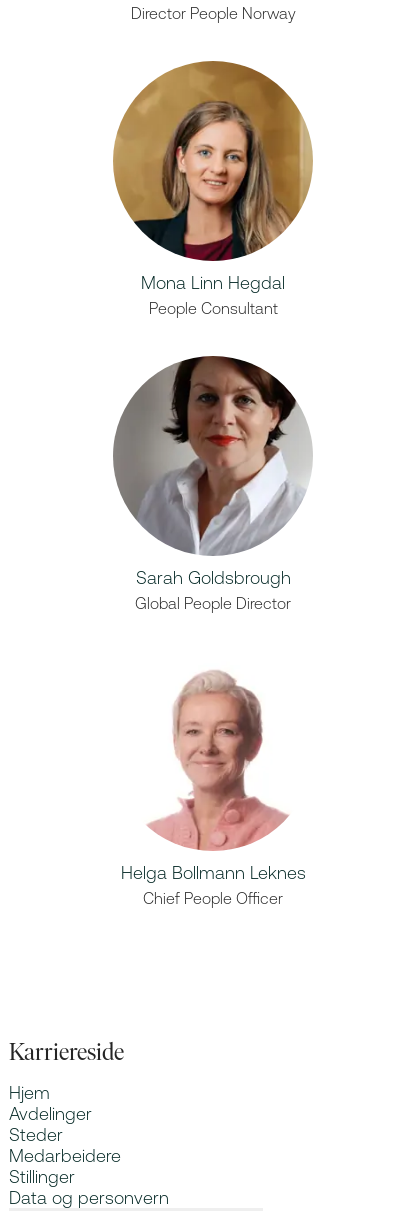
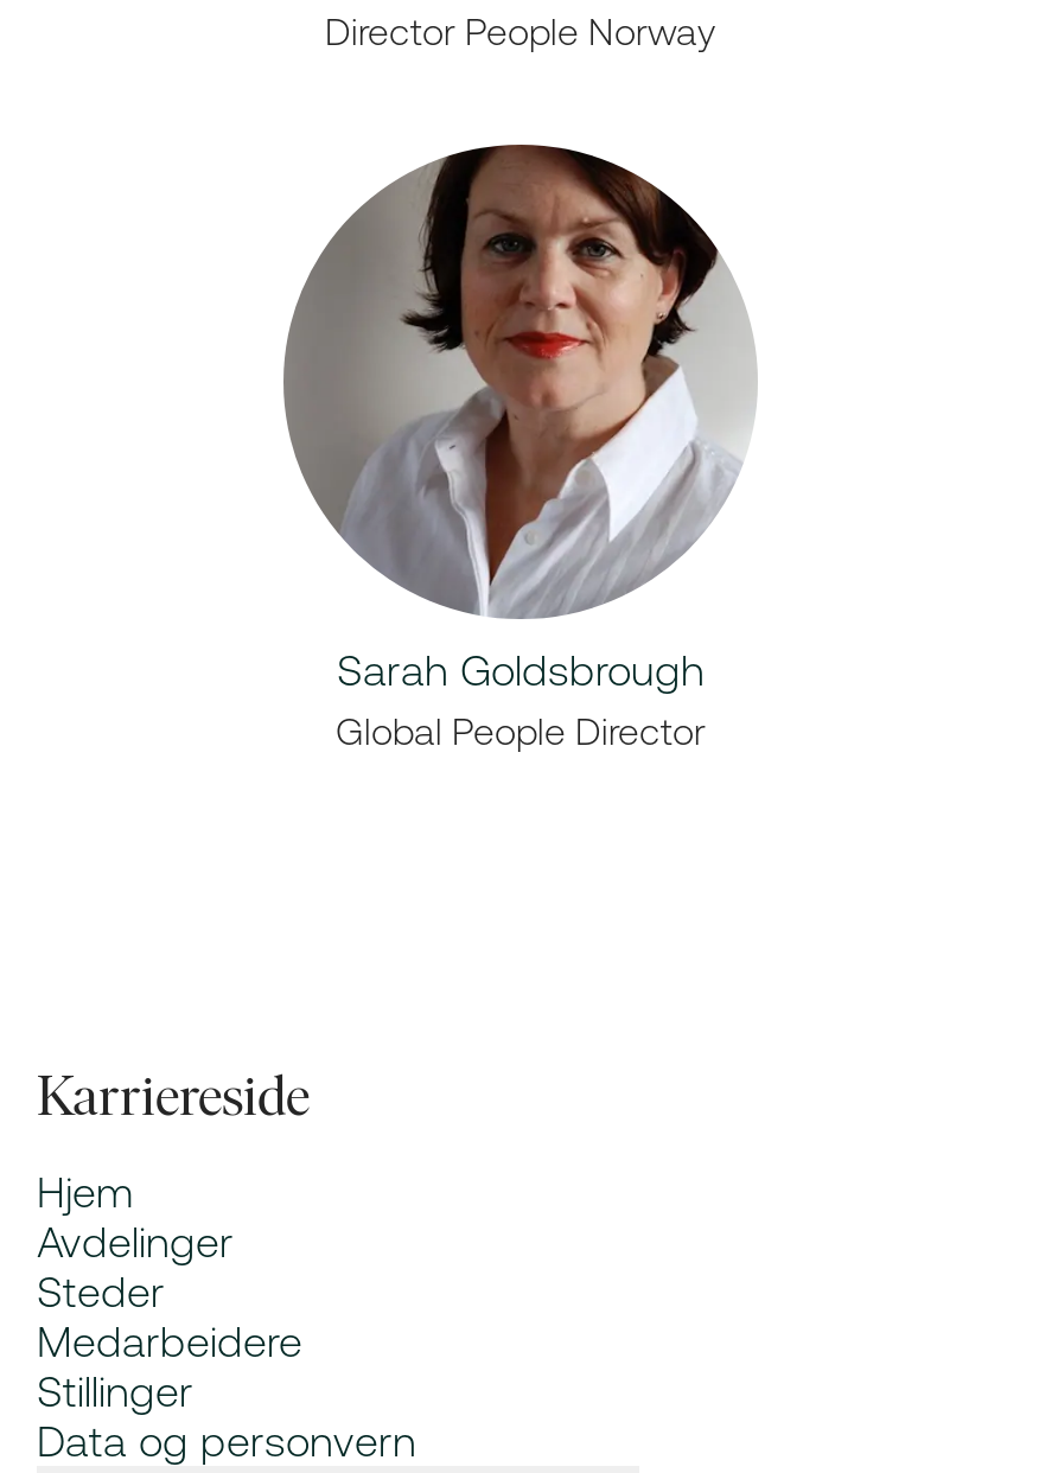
[113,61,313,317] [image] | Mona Linn Hegdal | People Consultant -> none
[120,670,305,907] [image] | Helga Bollmann Leknes | Chief People Officer -> none

